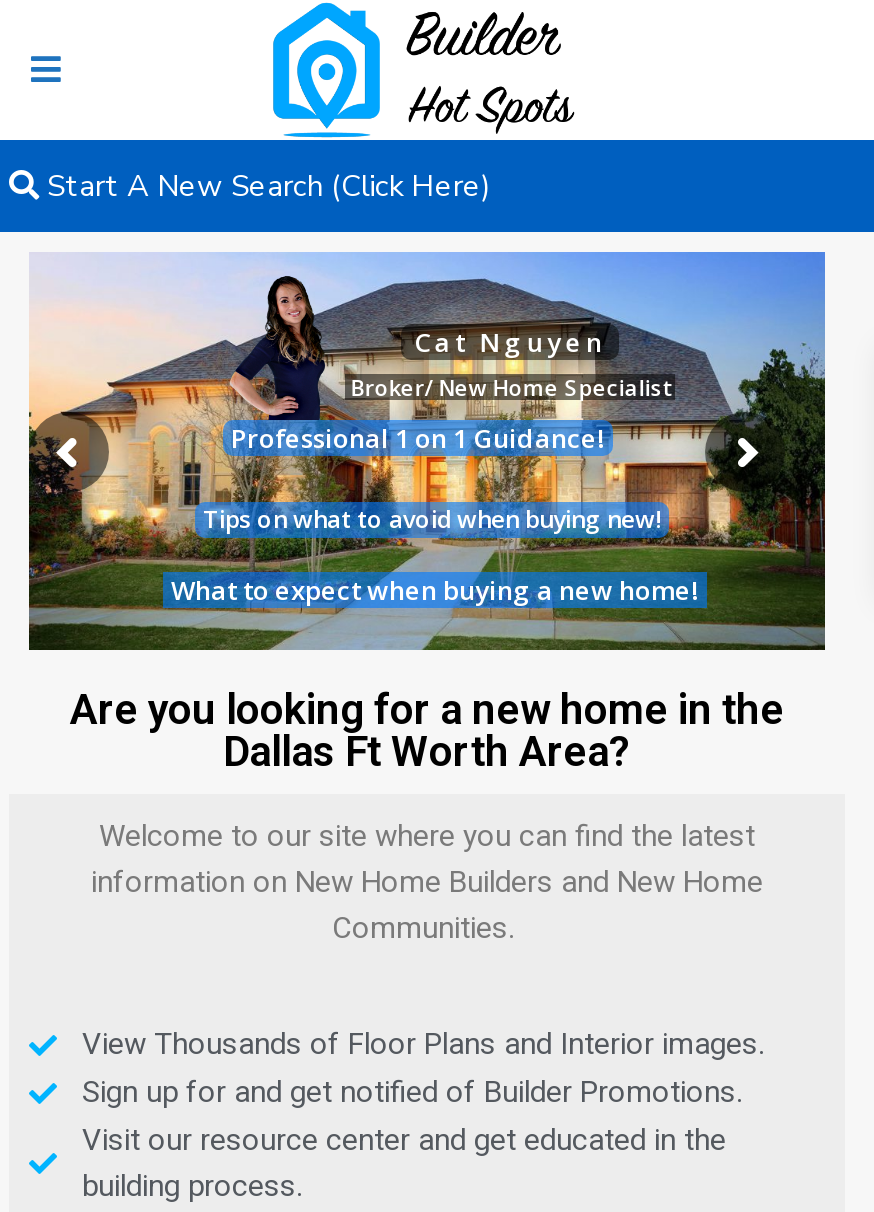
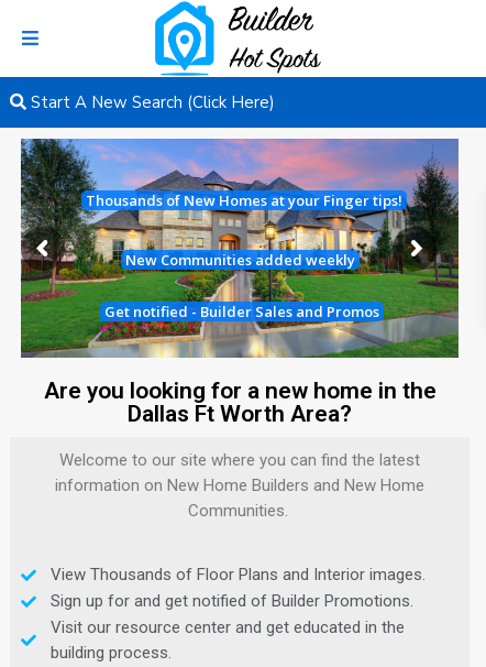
none -> [86,190,402,321] Thousands of New Homes at your Finger tips! | New Communities added weekly | Get notified - Builder Sales and Promos
[27,252,827,652] [image] -> [20,138,460,358] [image]

